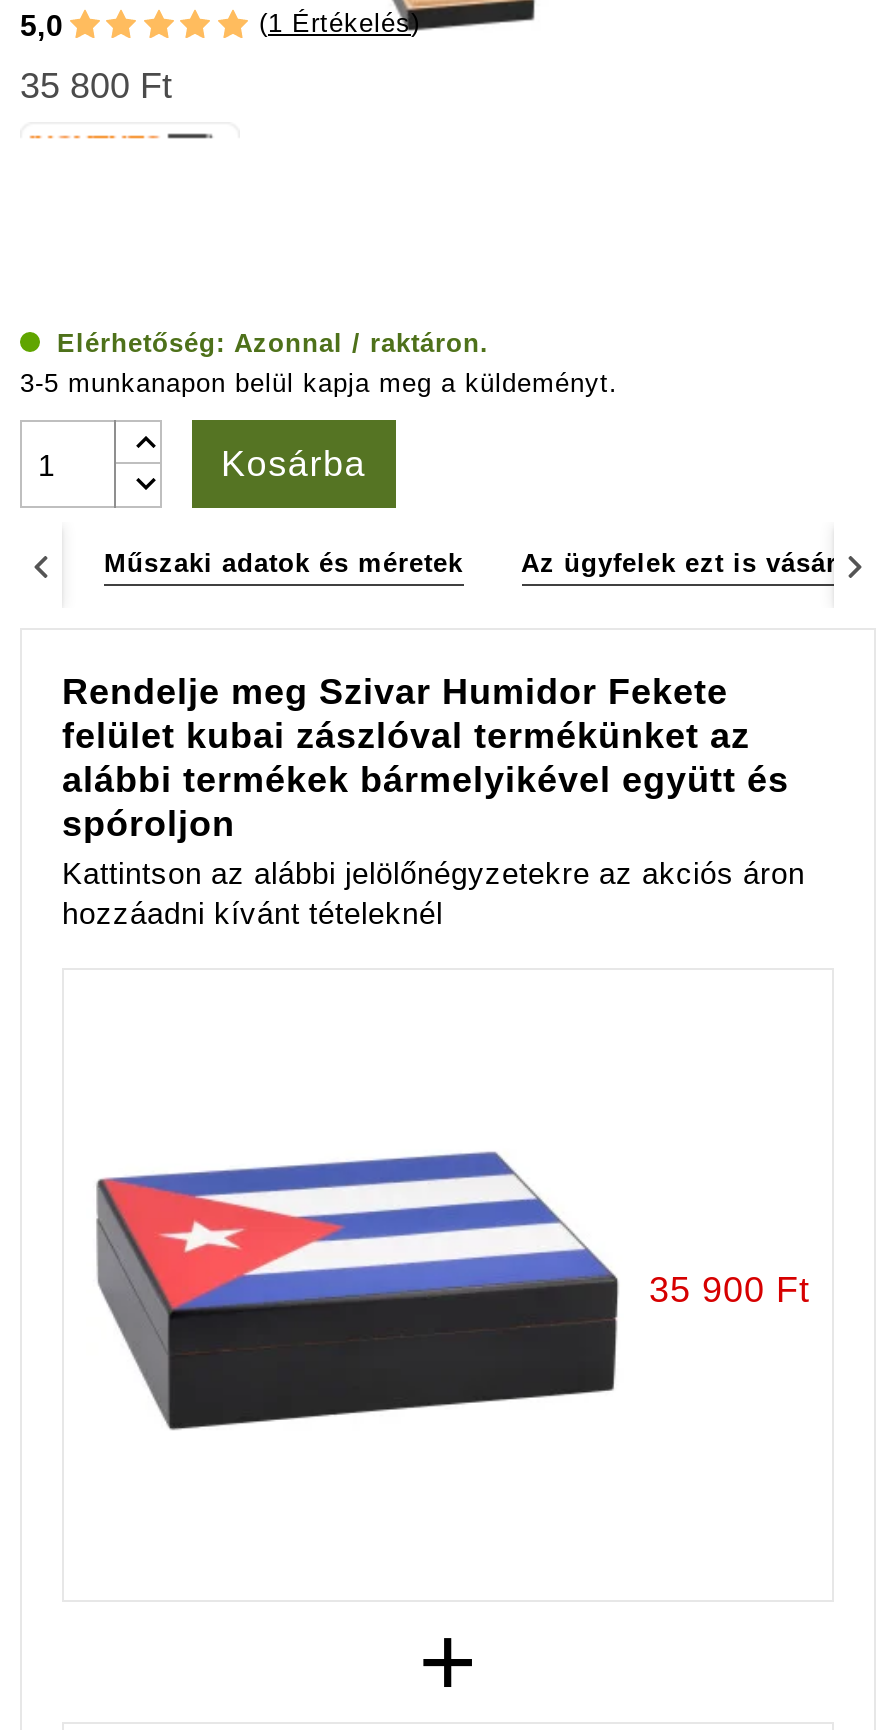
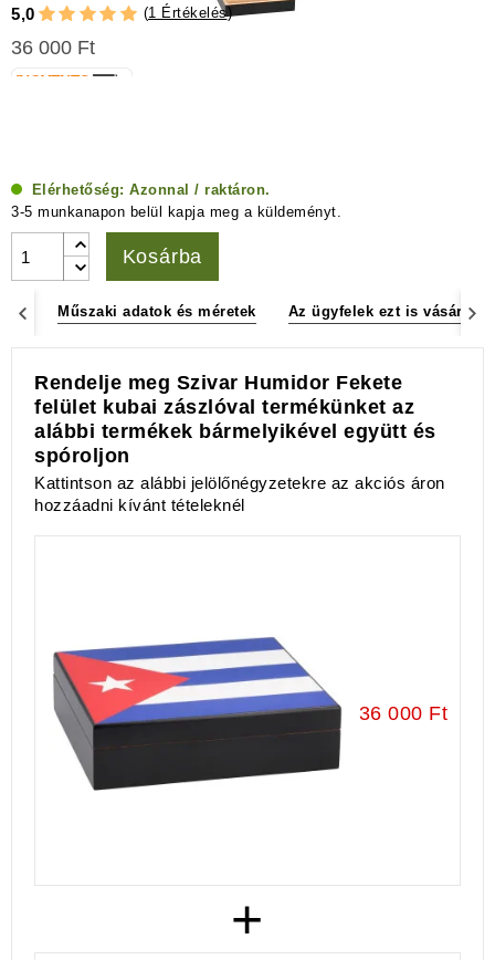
[20,67,172,107] 35 800 Ft -> [11,37,95,59] 36 000 Ft
[649,1271,810,1311] 35 900 Ft -> [359,703,447,725] 36 000 Ft

